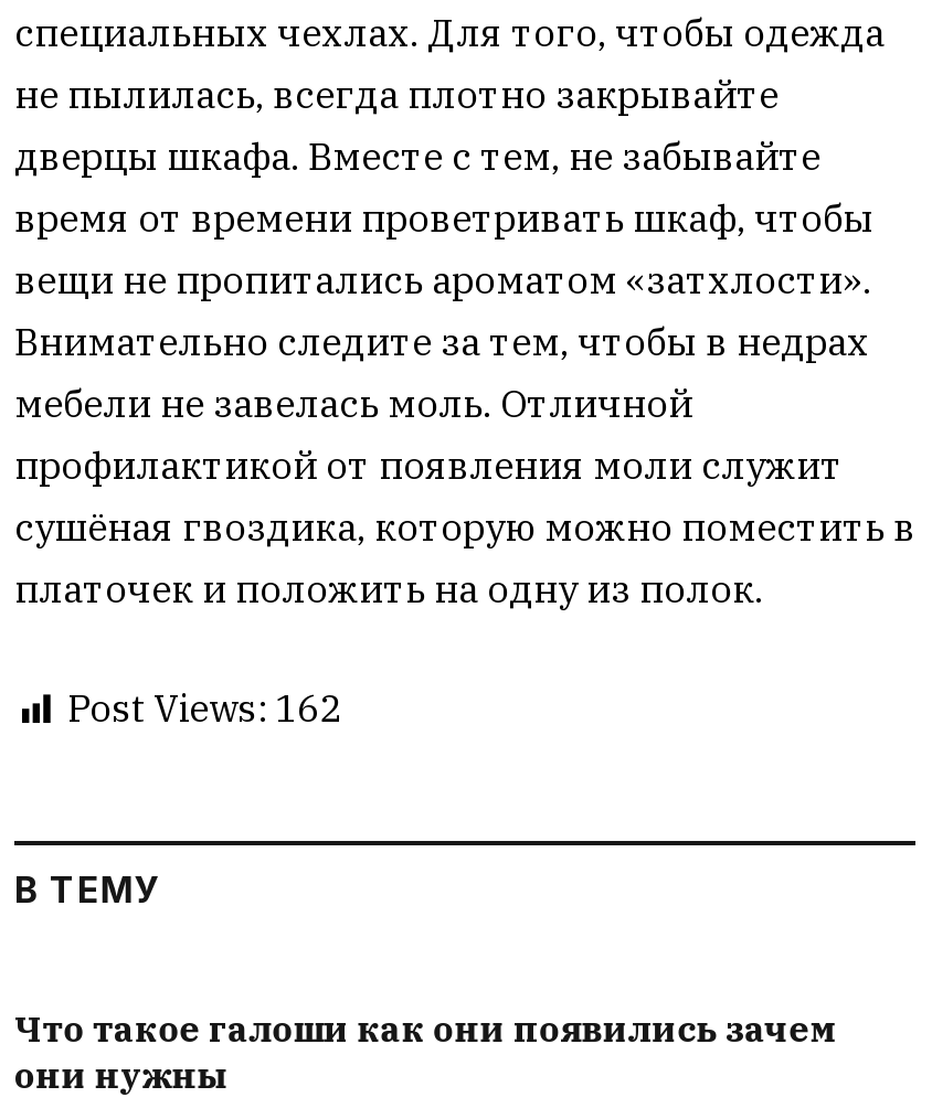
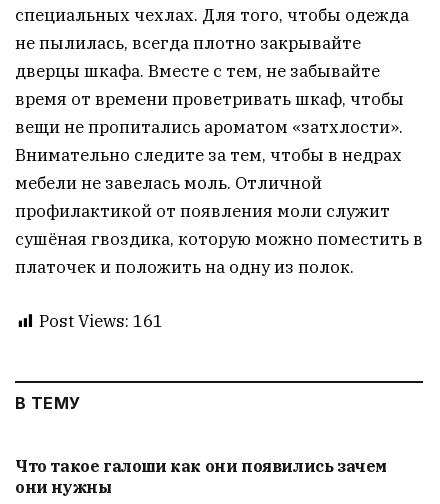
[67,684,341,733] Post Views: 162 -> [39,310,163,332] Post Views: 161

